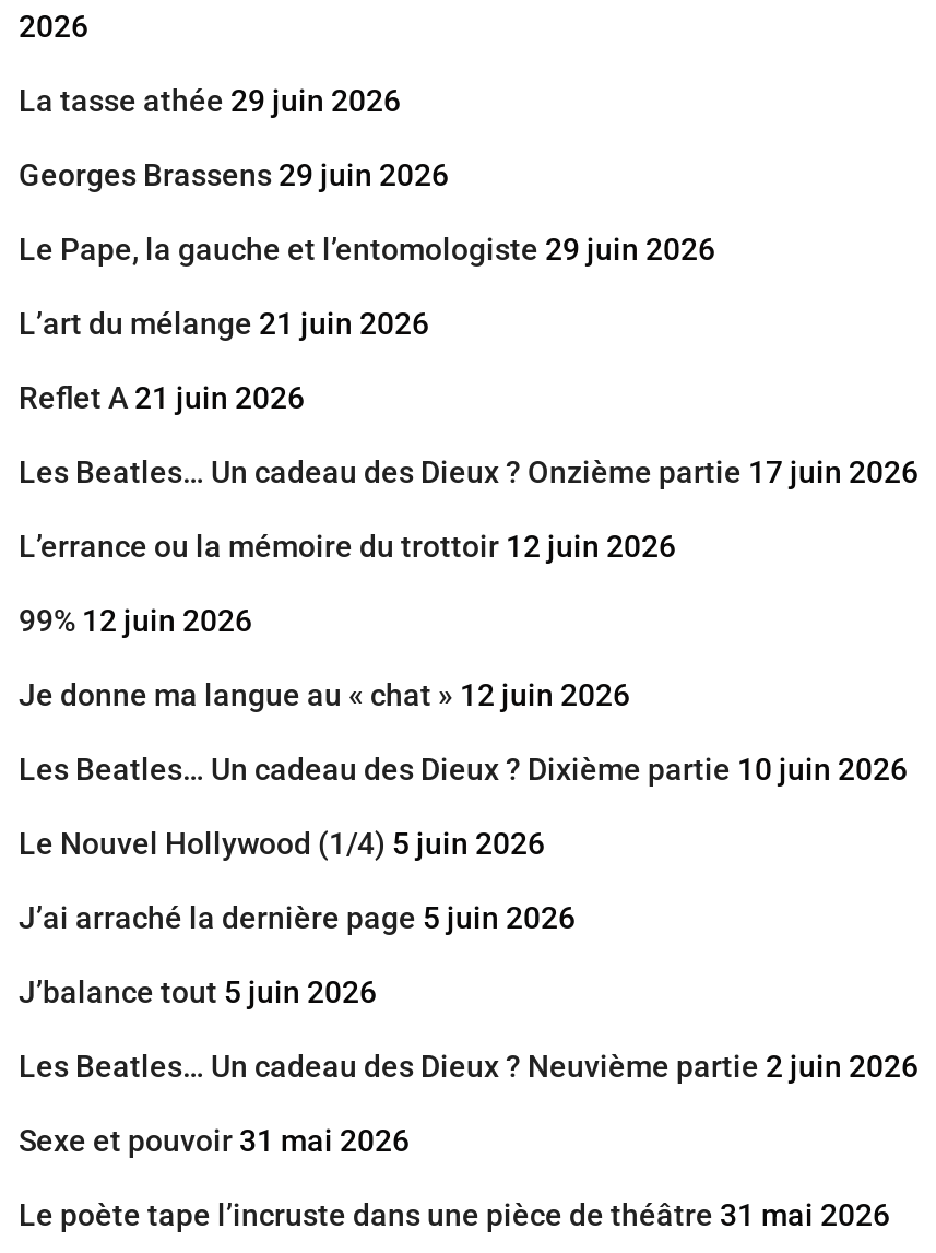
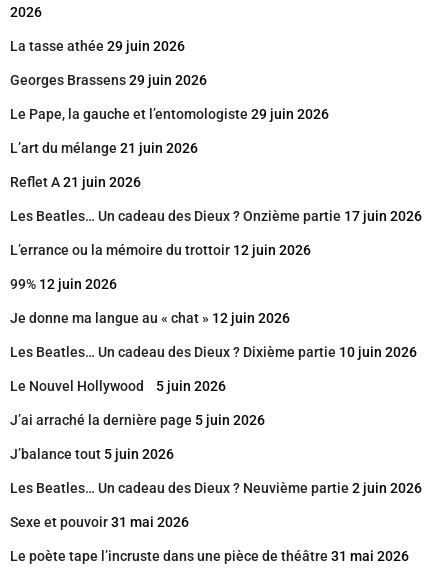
[19,827,545,861] Le Nouvel Hollywood (1/4) 5 juin 2026 -> [10,378,226,394] Le Nouvel Hollywood 5 juin 2026

